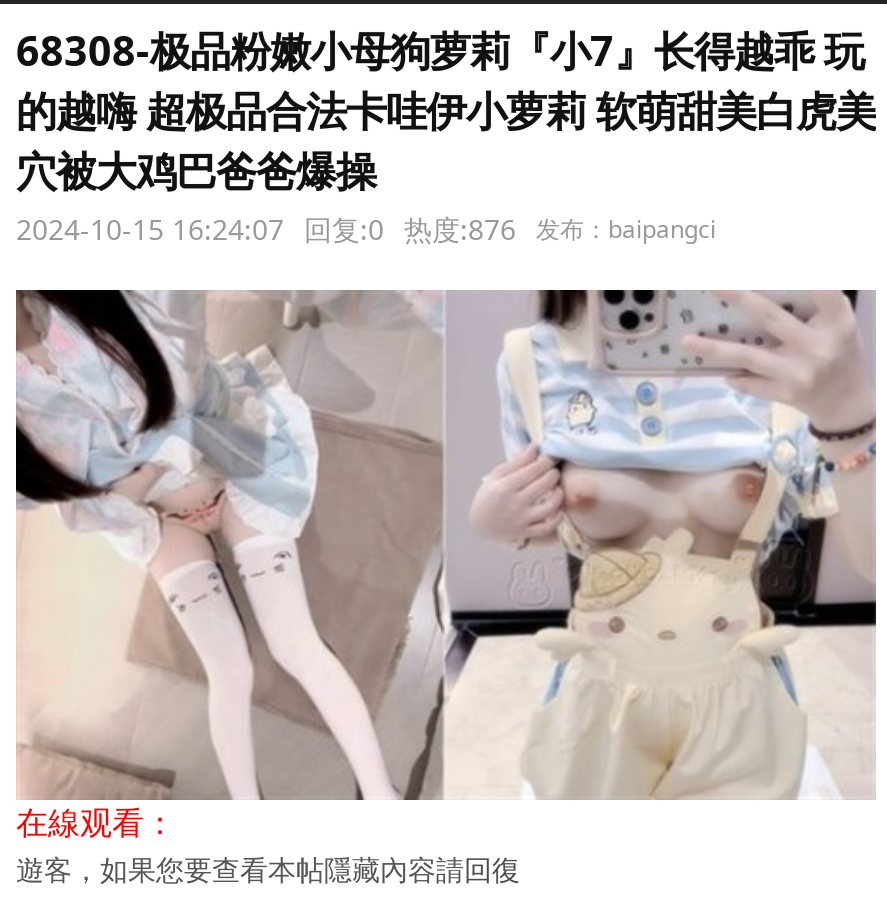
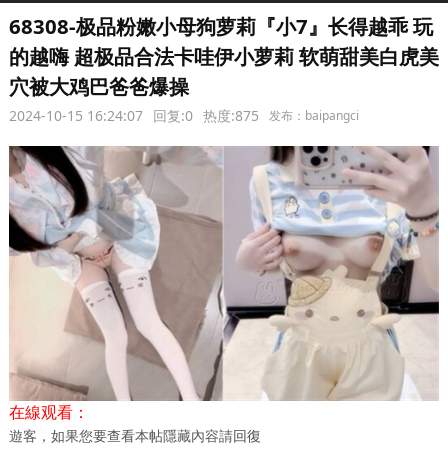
[16,210,716,248] 2024-10-15 16:24:07 回复:0 热度:876 发布：baipangci -> [9,106,359,125] 2024-10-15 16:24:07 回复:0 热度:875 发布：baipangci

